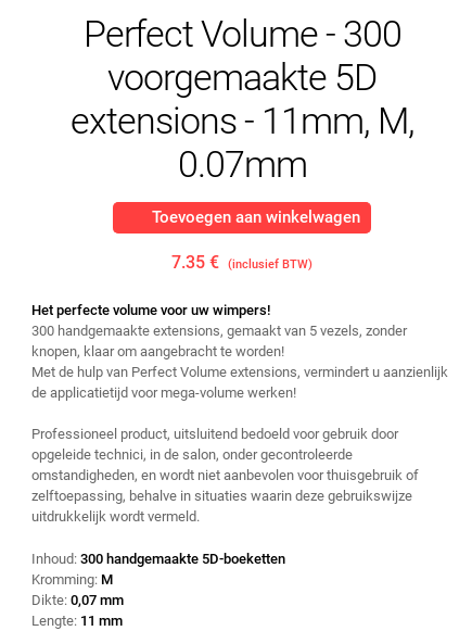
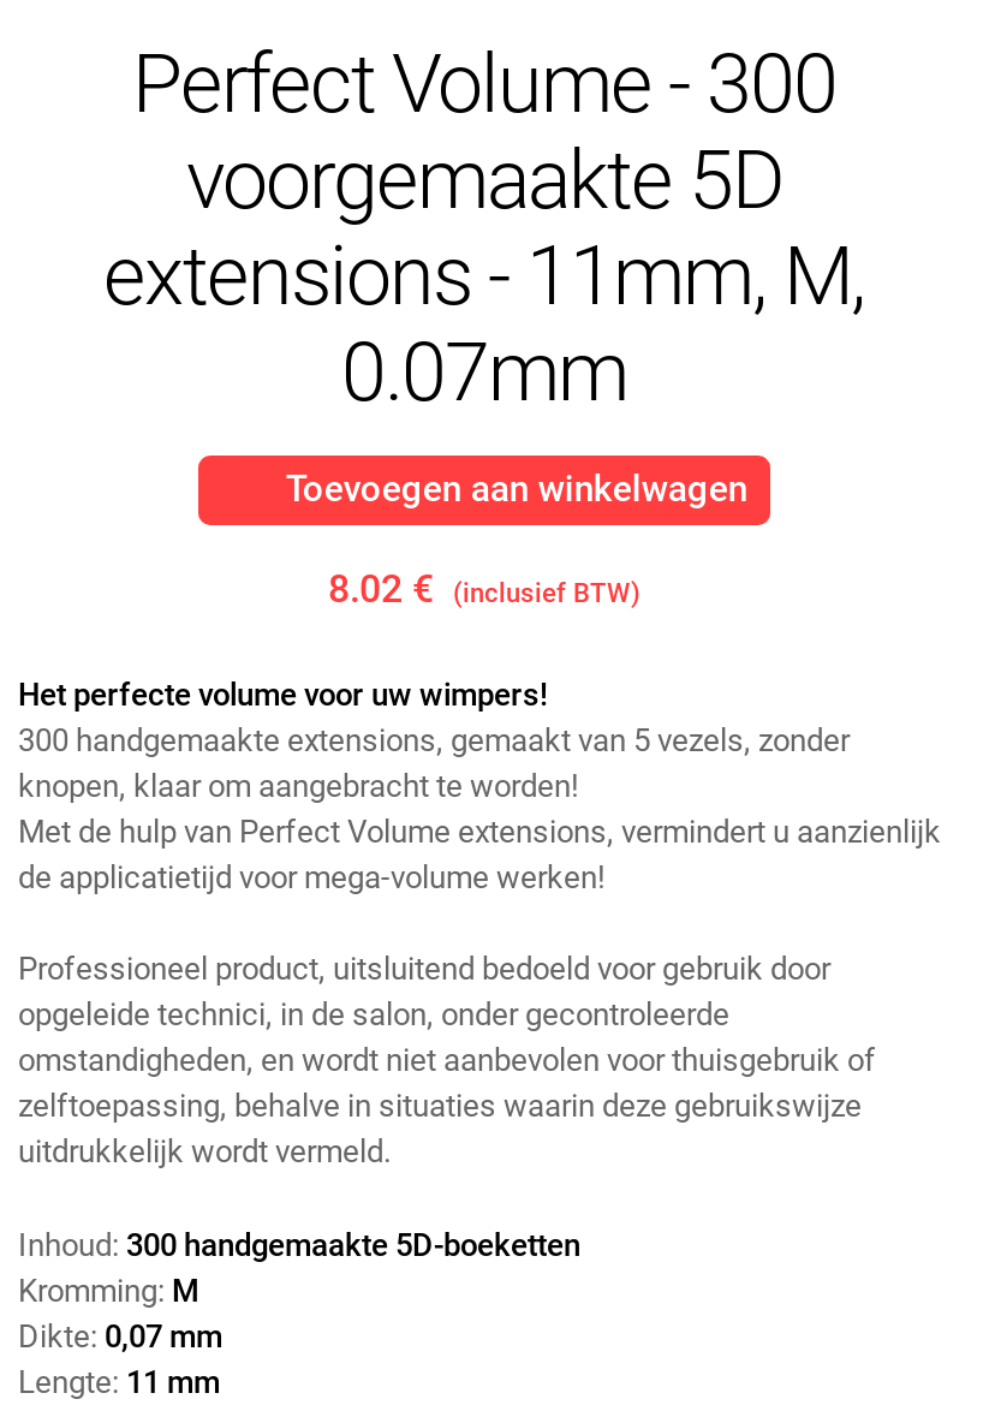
[171,252,312,273] 7.35 €(inclusief BTW) -> [328,566,640,612] 8.02 €(inclusief BTW)

